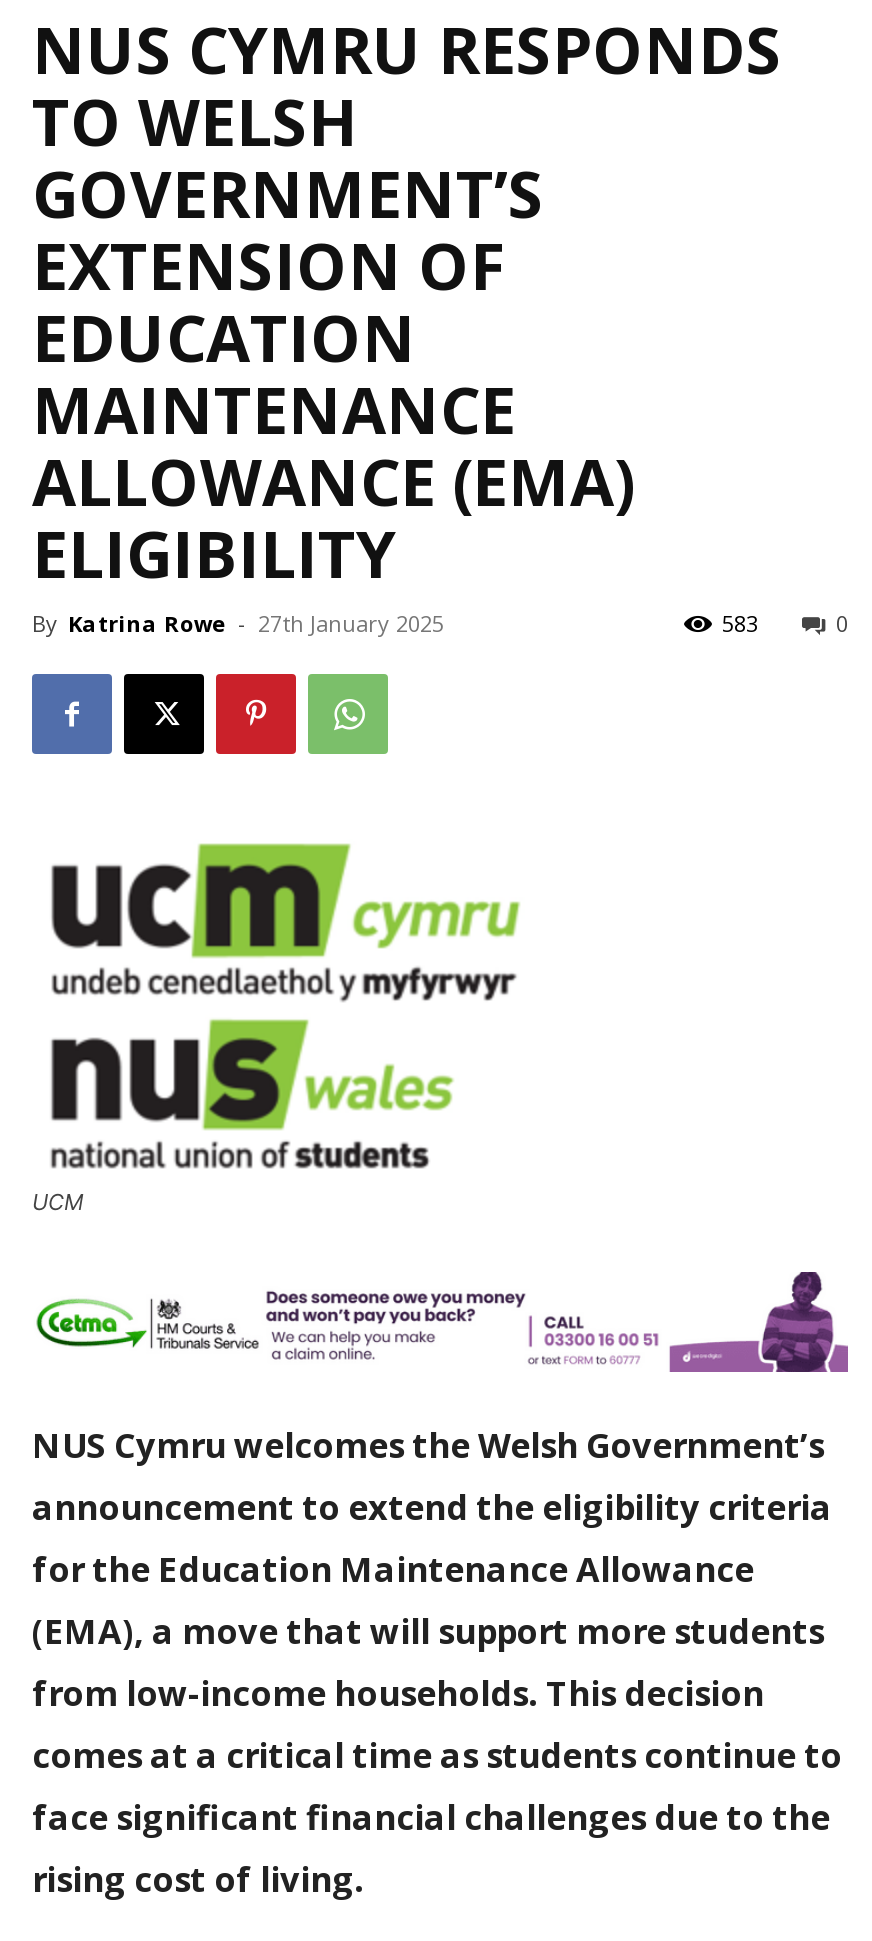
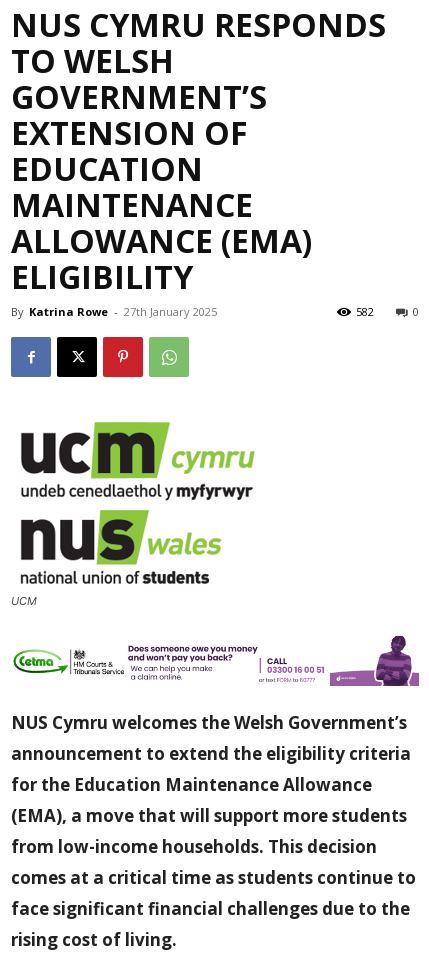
[722,608,758,638] 583 -> [356,304,374,319] 582

